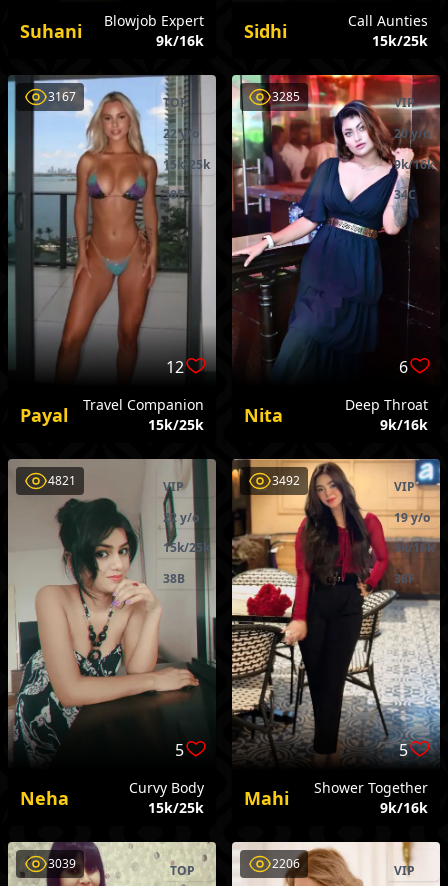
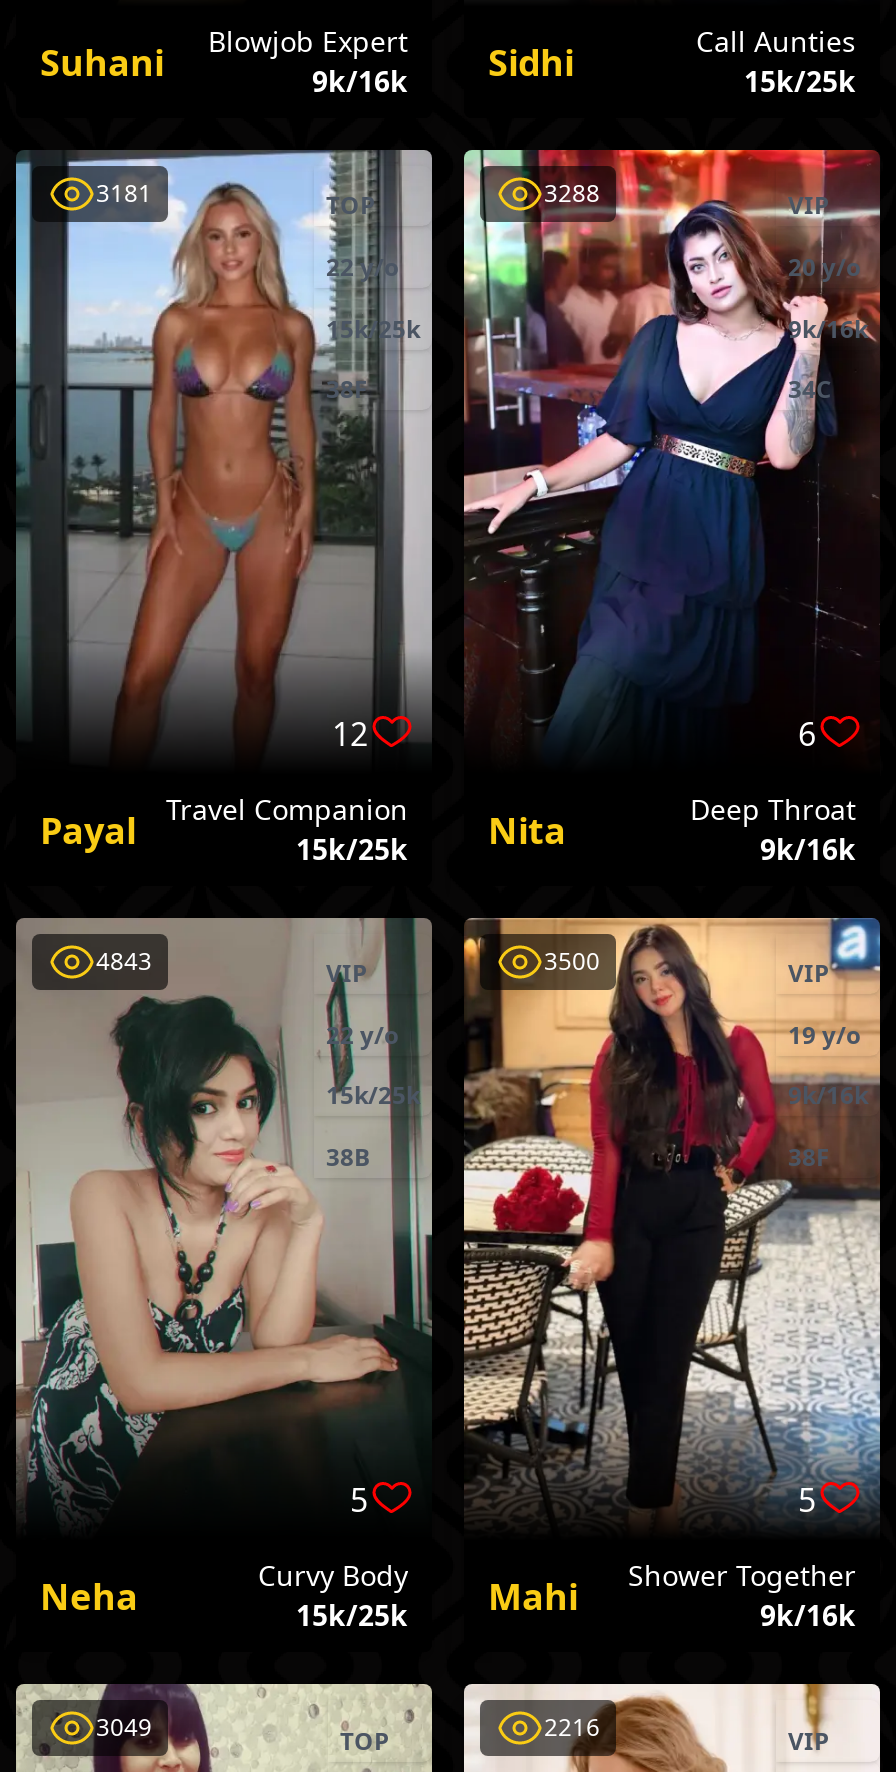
[48,88,76,105] 3167 -> [96,176,152,210] 3181
[272,88,300,105] 3285 -> [544,176,600,210] 3288
[48,471,76,488] 4821 -> [96,943,152,977] 4843
[272,471,300,488] 3492 -> [544,943,600,977] 3500
[48,855,76,872] 3039 -> [96,1711,152,1745] 3049
[272,855,300,872] 2206 -> [544,1711,600,1745] 2216

